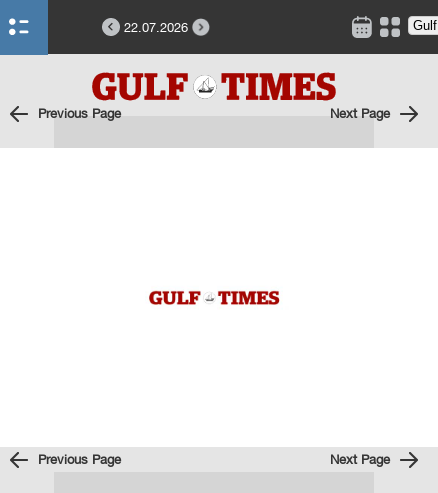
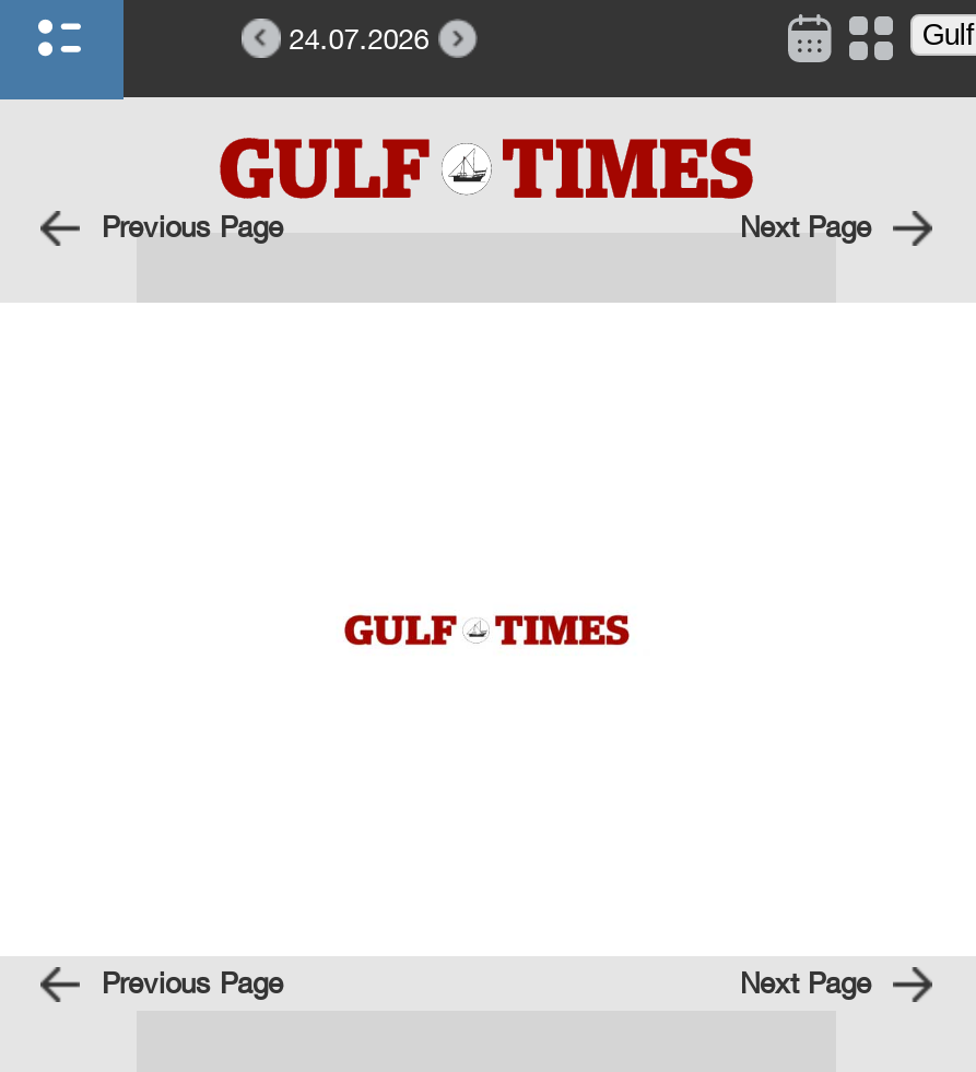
[120,19,192,34] 22.07.2026 -> [280,22,438,55] 24.07.2026

